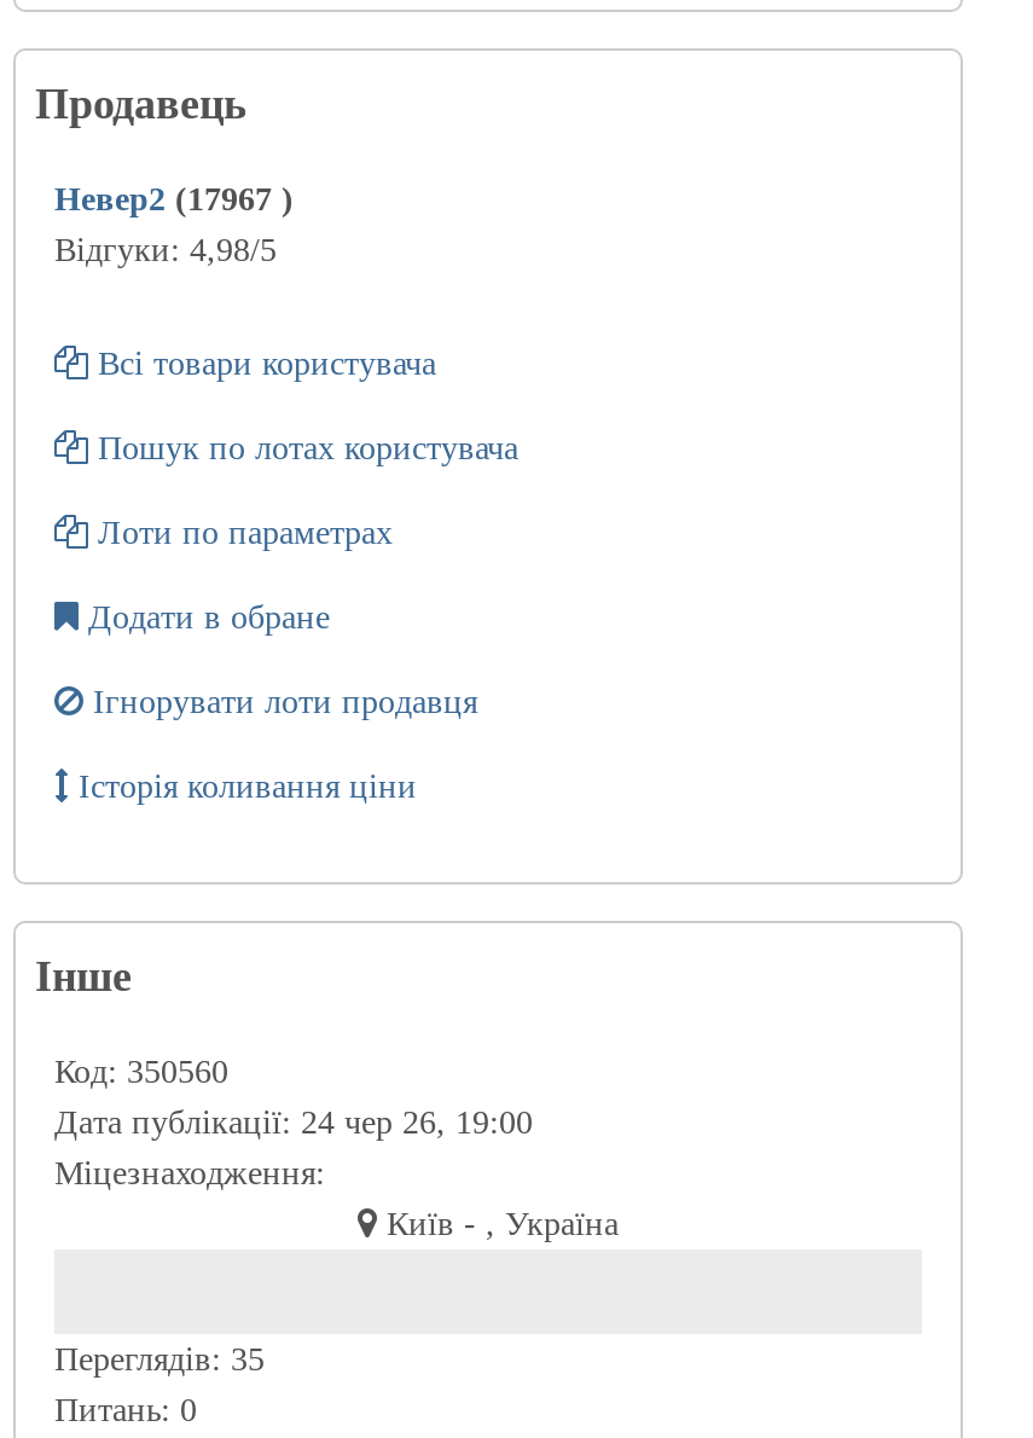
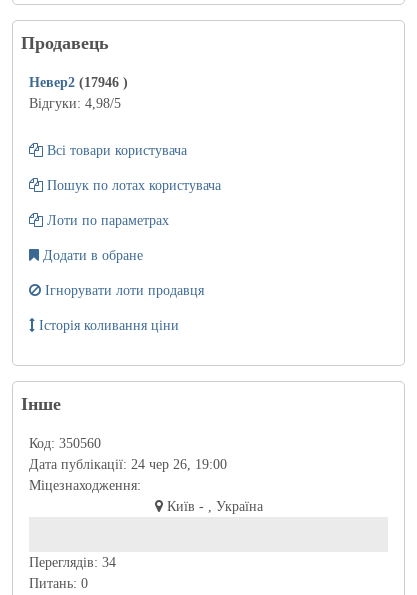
[54,181,294,218] Невер2 (17967) -> [29,75,128,90] Невер2 (17946)
[54,1340,265,1377] Переглядів: 35 -> [29,555,116,570] Переглядів: 34

